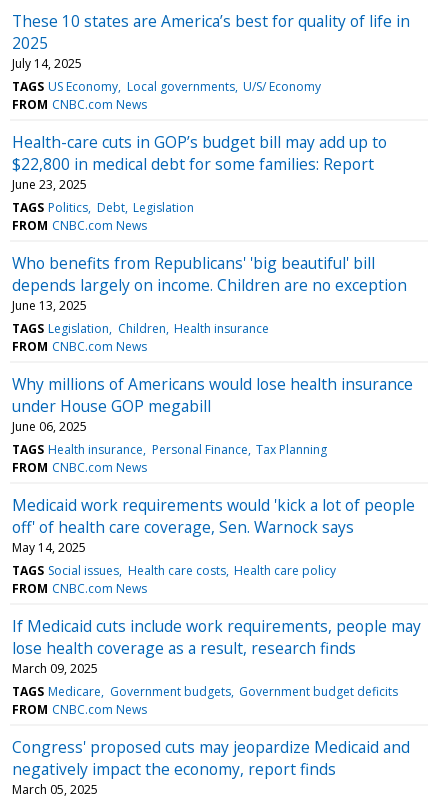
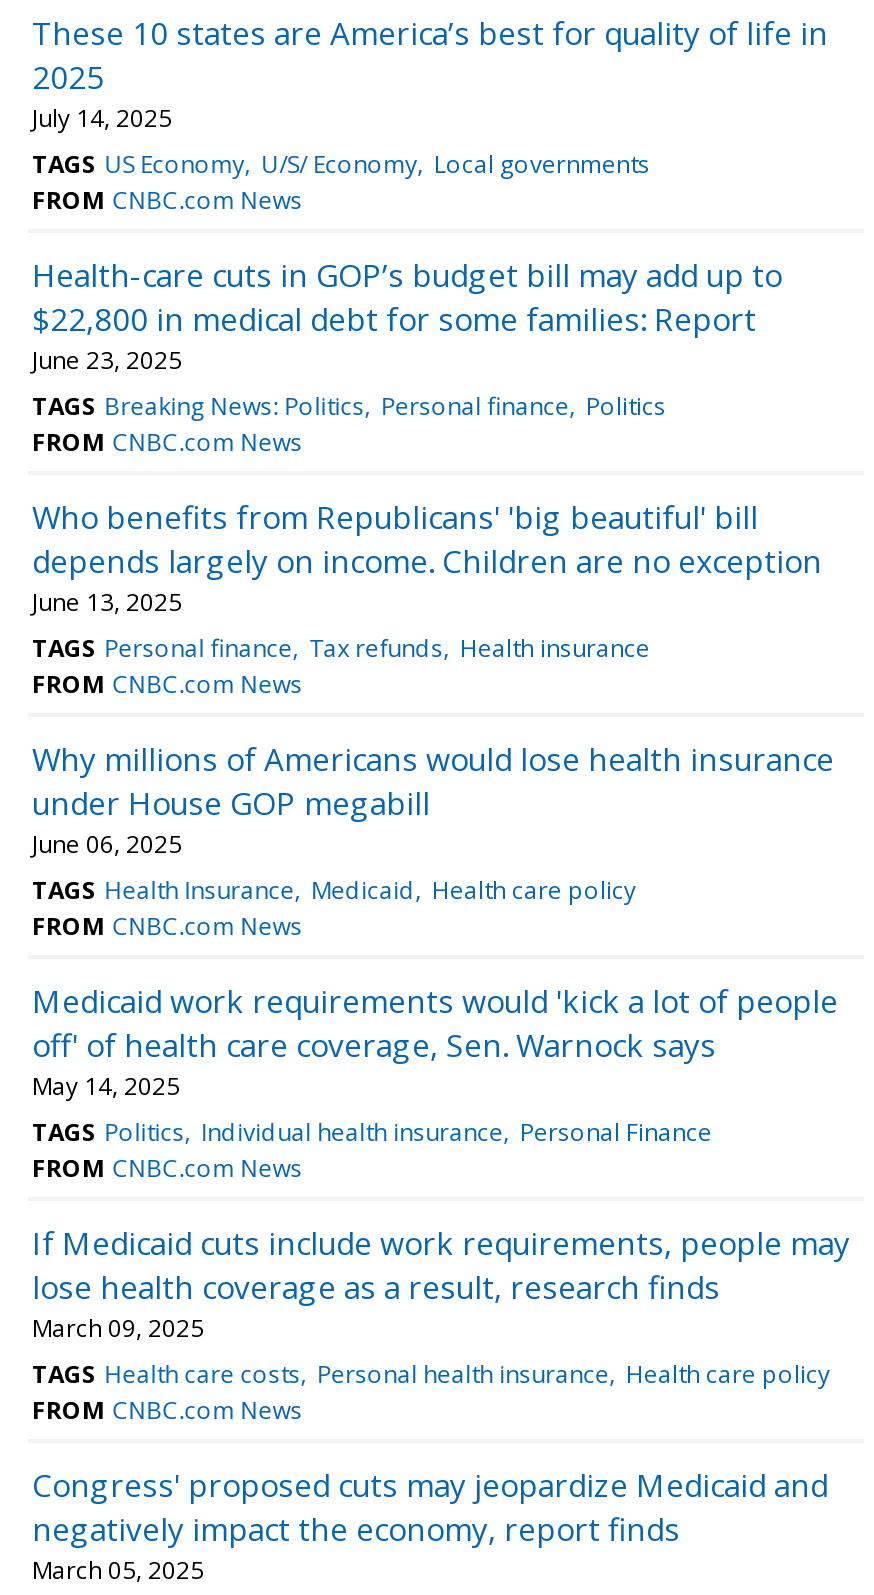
[12,78,321,95] TAGS US Economy Local governments U/S/ Economy -> [32,147,650,181] TAGS US Economy U/S/ Economy Local governments
[12,199,194,216] TAGS Politics Debt Legislation -> [32,389,666,423] TAGS Breaking News: Politics Personal finance Politics
[12,320,269,337] TAGS Legislation Children Health insurance -> [32,631,650,665] TAGS Personal finance Tax refunds Health insurance
[12,441,327,458] TAGS Health insurance Personal Finance Tax Planning -> [32,873,636,907] TAGS Health Insurance Medicaid Health care policy
[12,562,336,579] TAGS Social issues Health care costs Health care policy -> [32,1115,712,1149] TAGS Politics Individual health insurance Personal Finance
[12,683,398,700] TAGS Medicare Government budgets Government budget deficits -> [32,1357,830,1391] TAGS Health care costs Personal health insurance Health care policy

